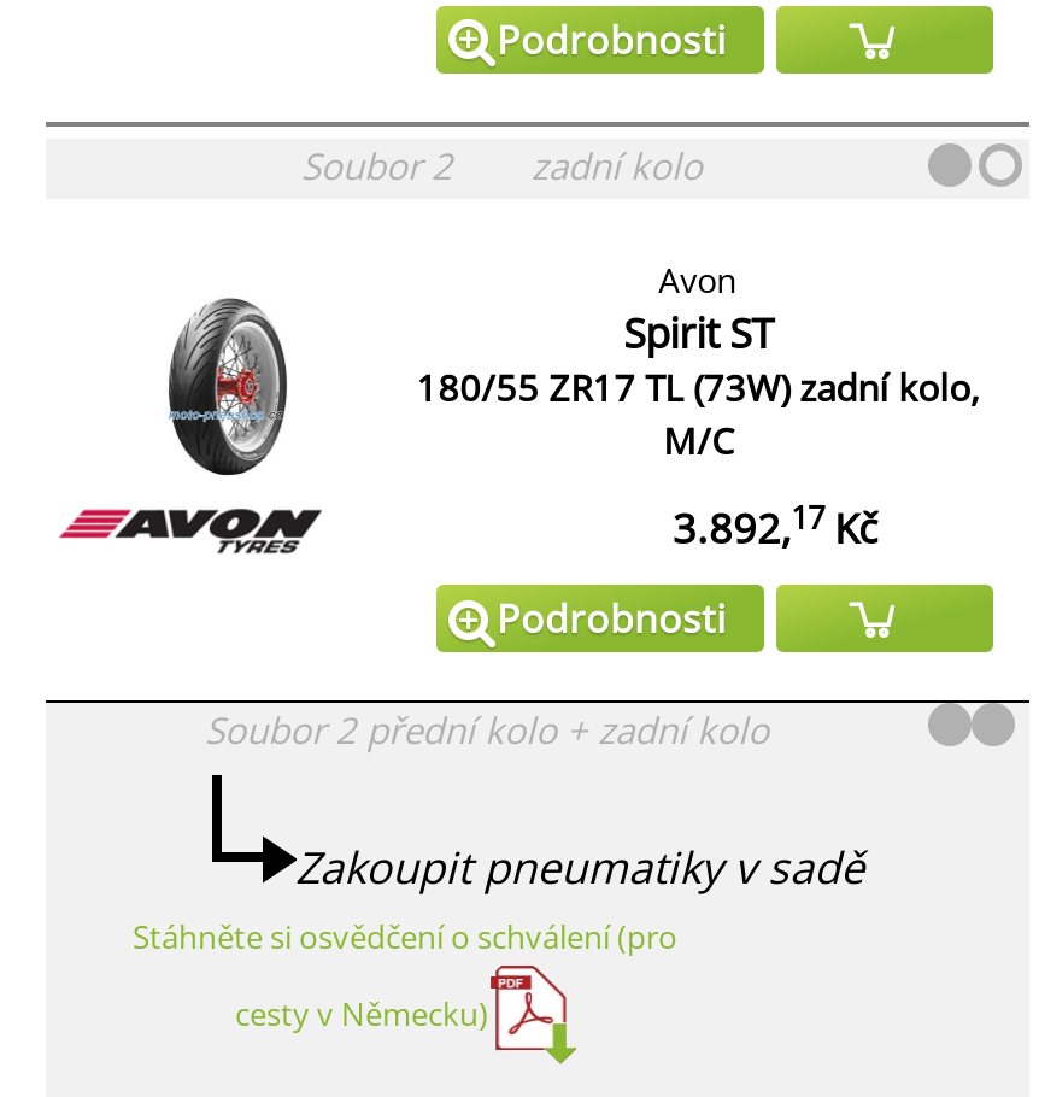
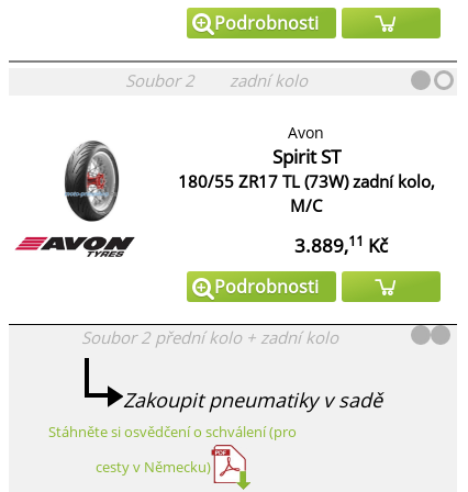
[673,494,877,555] 3.892,17 Kč -> [294,230,388,258] 3.889,11 Kč

